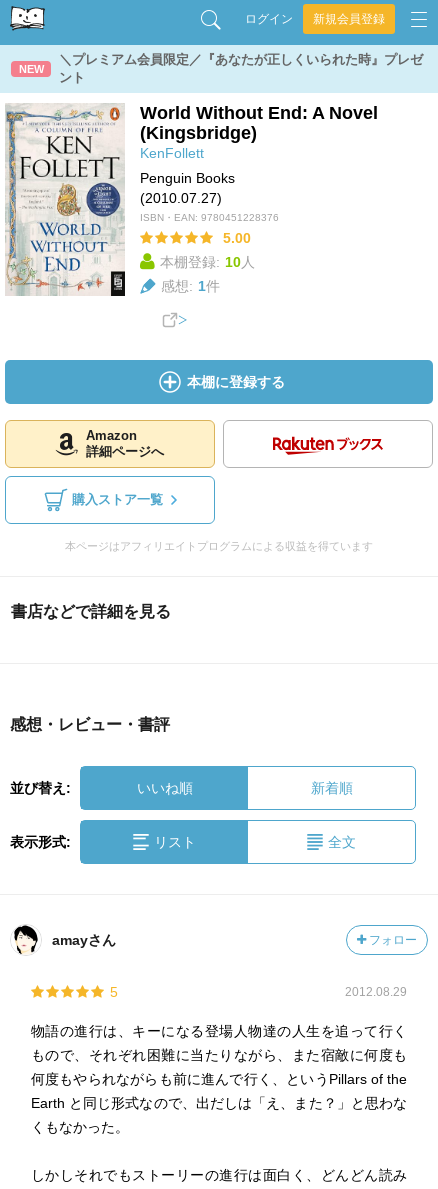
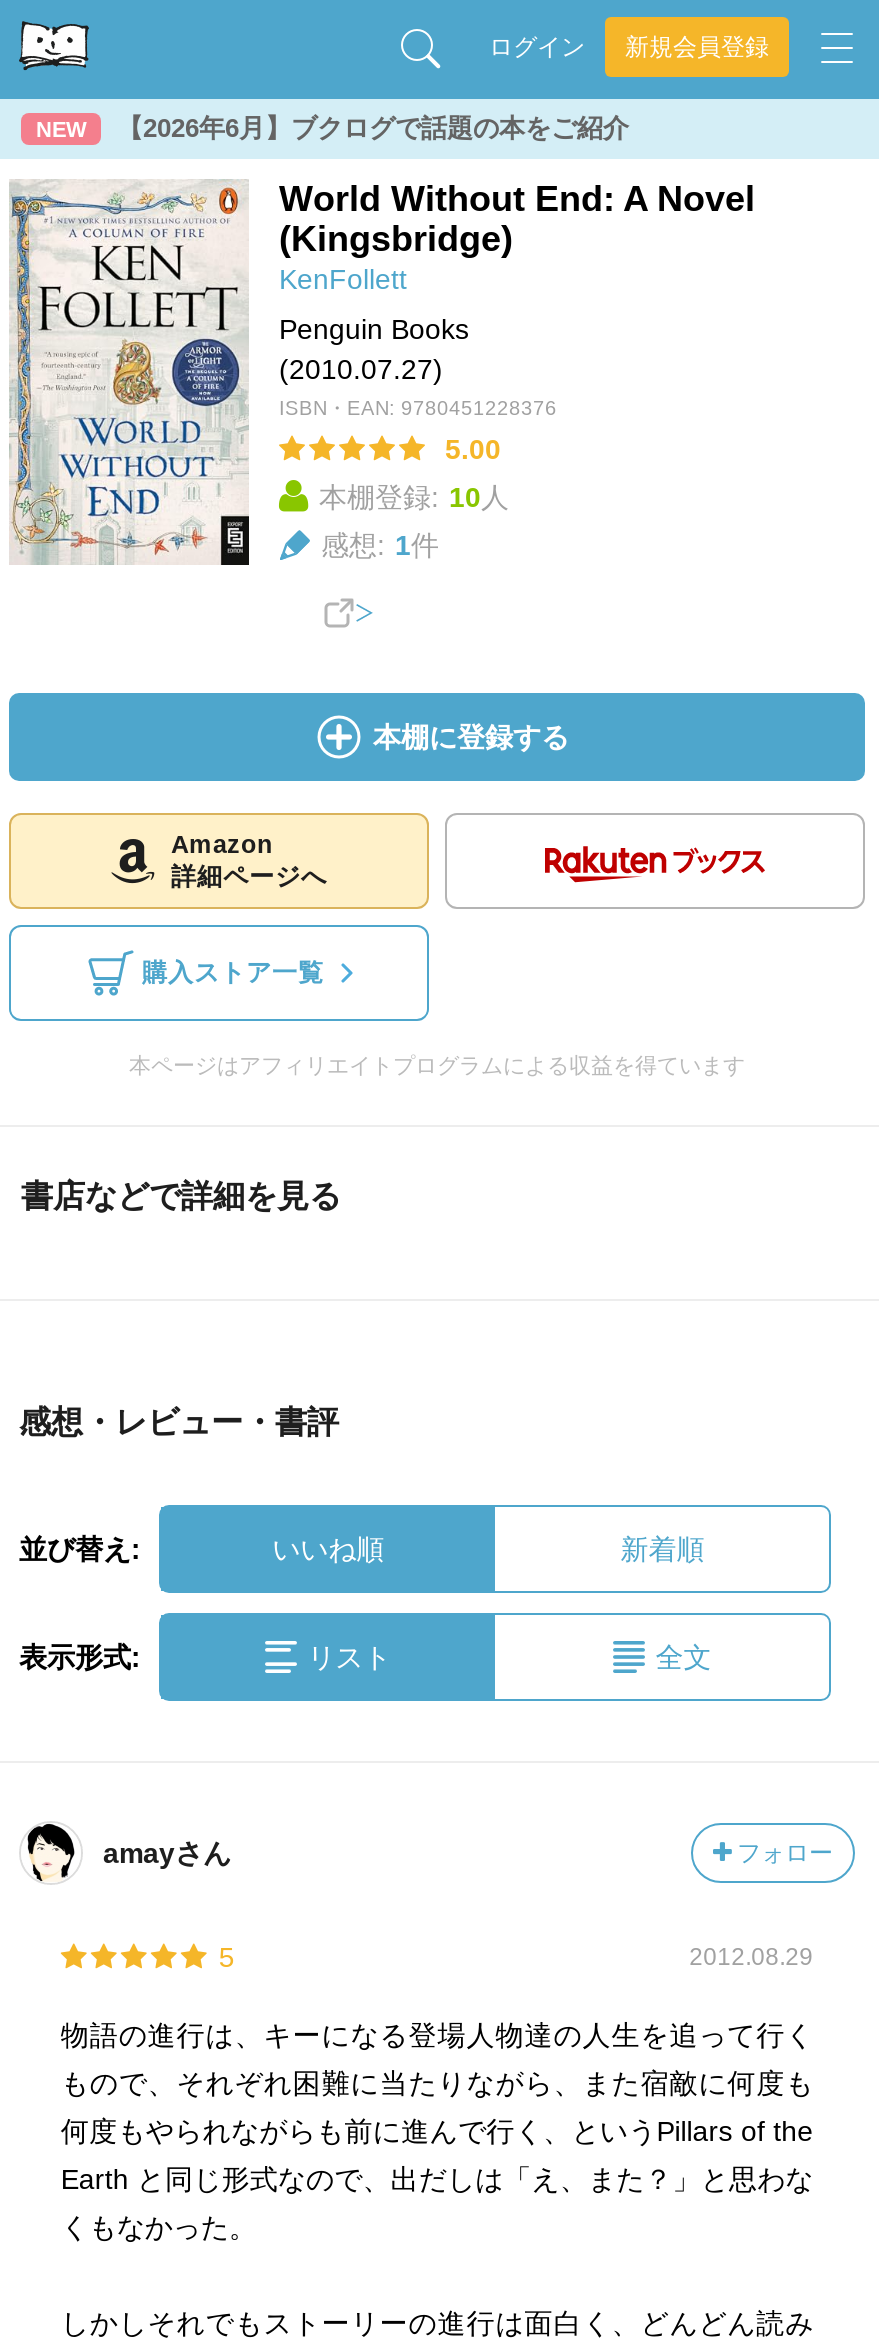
[59,52,423,85] ＼プレミアム会員限定／『あなたが正しくいられた時』プレゼ | ント -> [117,113,629,143] 【2026年6月】ブクログで話題の本をご紹介

